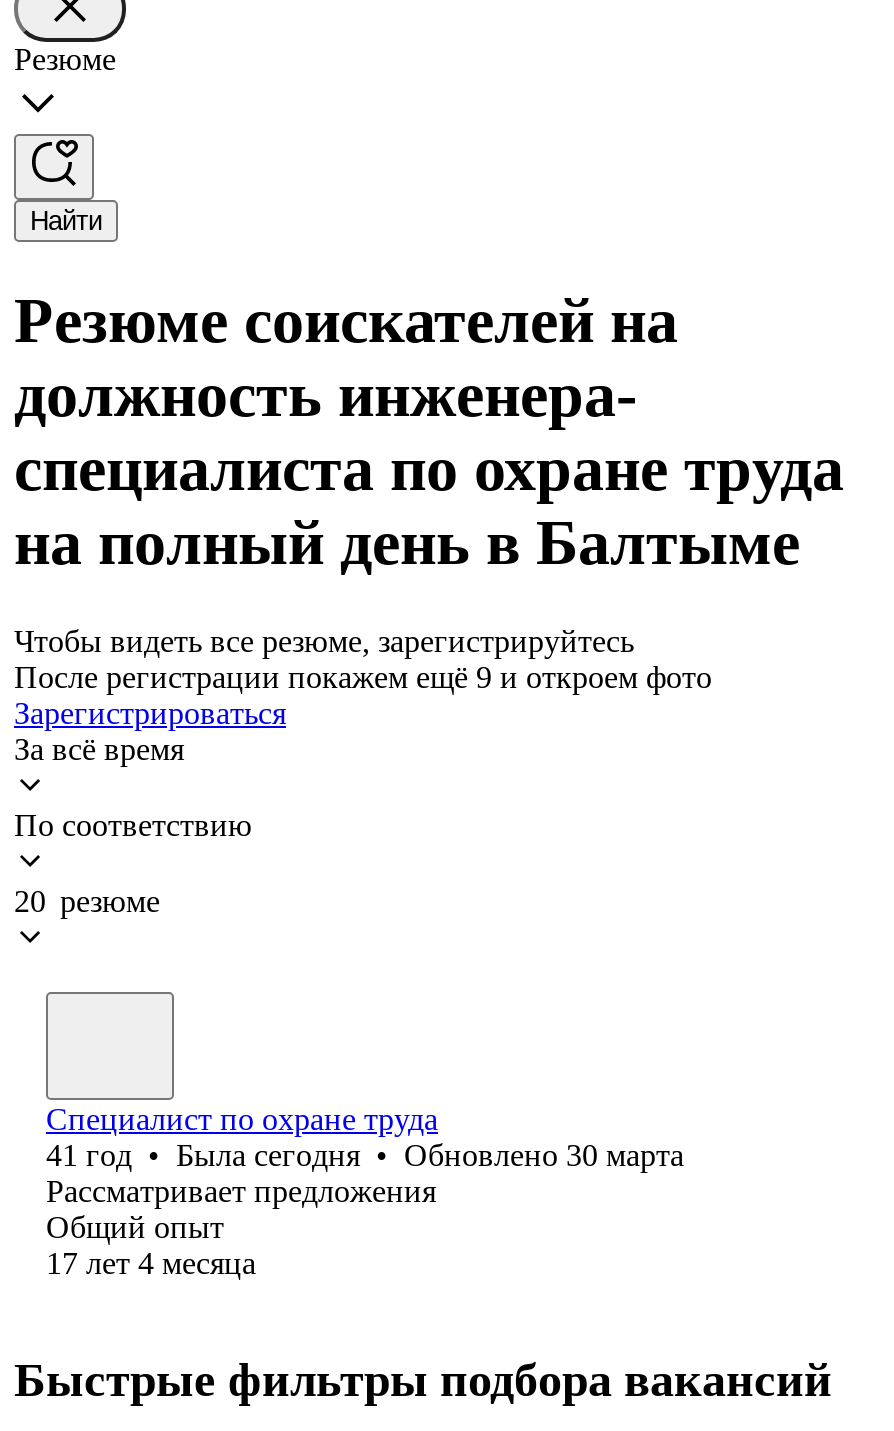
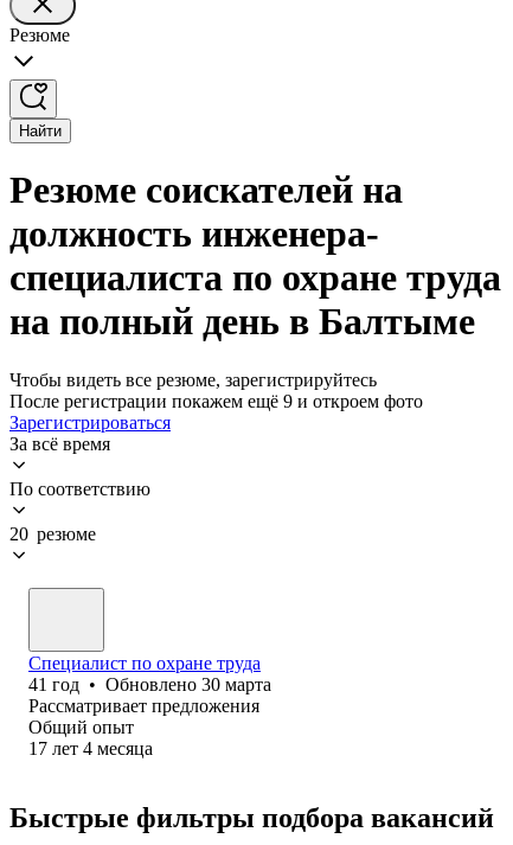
[46,1138,684,1172] 41 год • Была сегодня • Обновлено 30 марта -> [28,674,271,694] 41 год • Обновлено 30 марта

